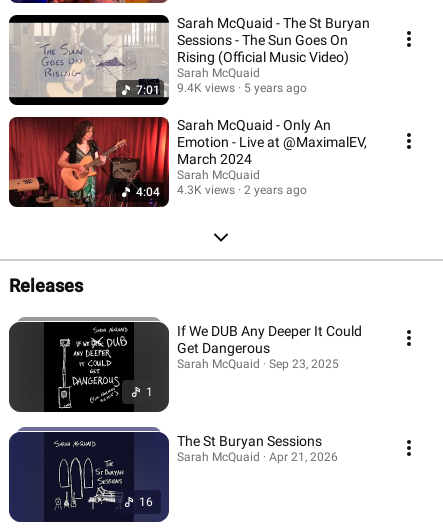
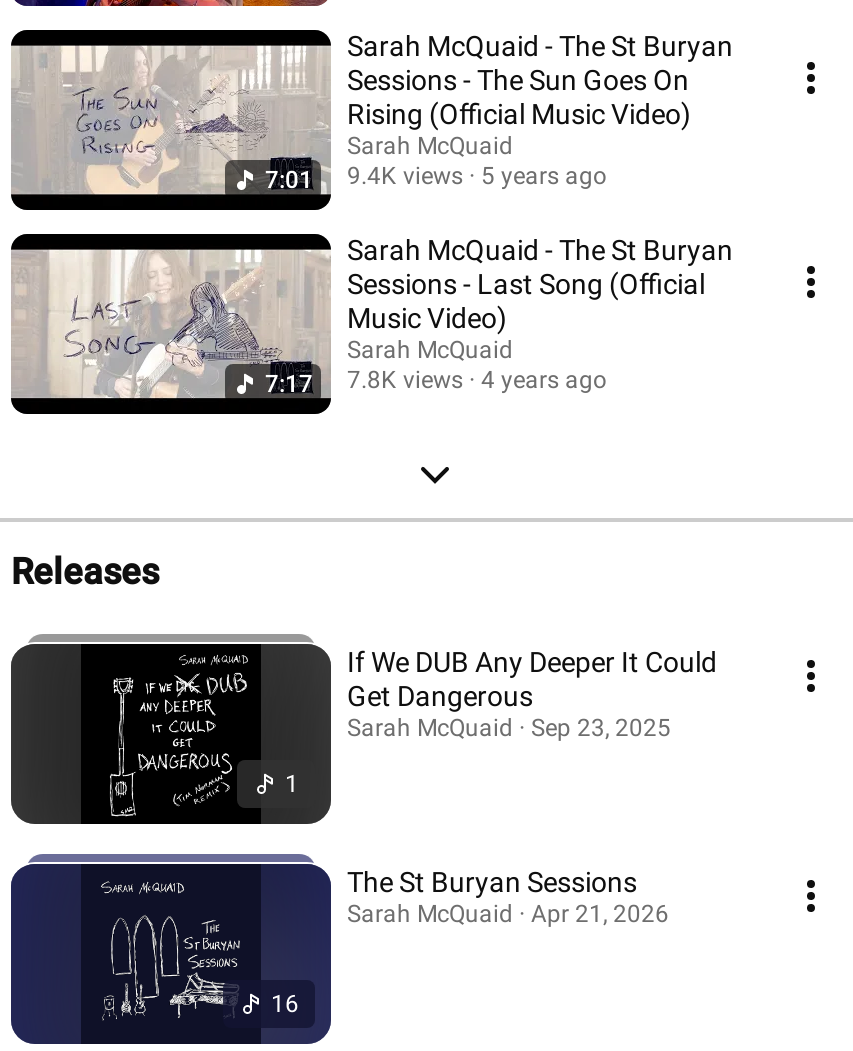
[9,116,169,208] [image] | 4:04 -> [11,232,329,416] [image] | 7:17
[177,116,367,166] Sarah McQuaid - Only An | Emotion - Live at @MaximalEV, | March 2024 -> [347,233,733,333] Sarah McQuaid - The St Buryan | Sessions - Last Song (Official | Music Video)
[177,182,235,196] 4.3K views -> [347,365,463,393] 7.8K views
[244,182,307,196] 2 years ago -> [481,365,607,393] 4 years ago

